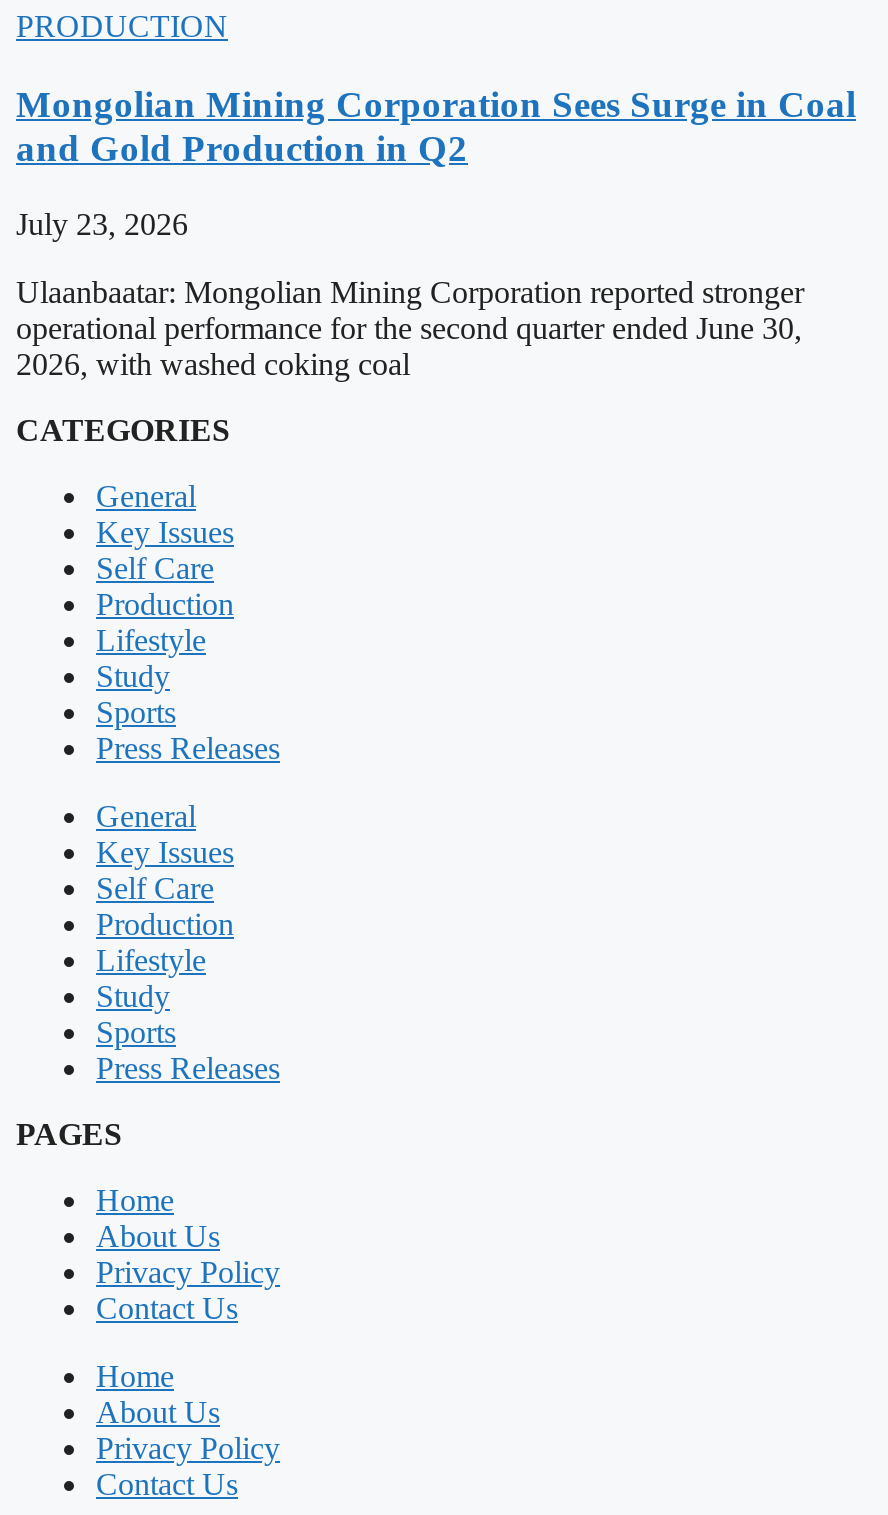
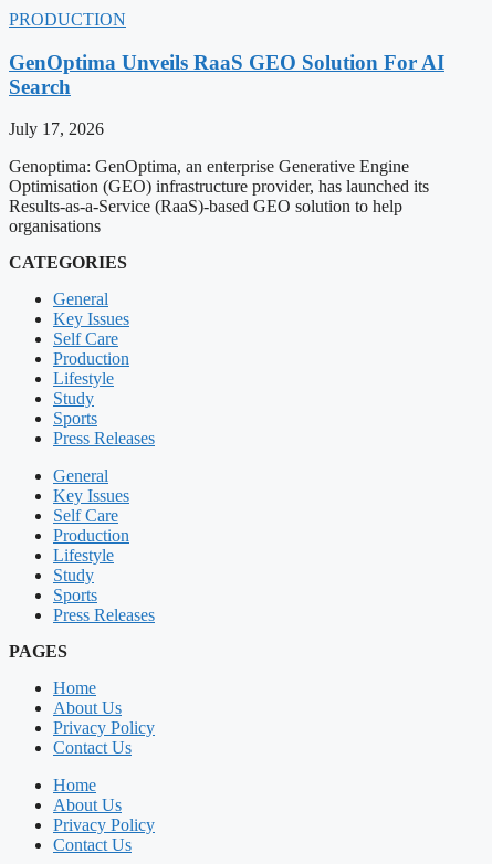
[16,82,856,168] Mongolian Mining Corporation Sees Surge in Coal | and Gold Production in Q2 -> [9,50,444,98] GenOptima Unveils RaaS GEO Solution For AI | Search
[16,208,188,242] July 23, 2026 -> [9,120,104,139] July 17, 2026
[16,276,804,382] Ulaanbaatar: Mongolian Mining Corporation reported stronger | operational performance for the second quarter ended June 30, | 2026, with washed coking coal -> [9,157,429,236] Genoptima: GenOptima, an enterprise Generative Engine | Optimisation (GEO) infrastructure provider, has launched its | Results-as-a-Service (RaaS)-based GEO solution to help | organisations

